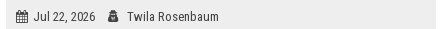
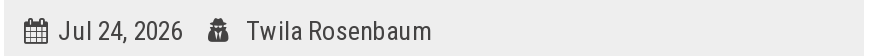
[33,9,219,24] Jul 22, 2026 Twila Rosenbaum -> [58,16,430,46] Jul 24, 2026 Twila Rosenbaum

